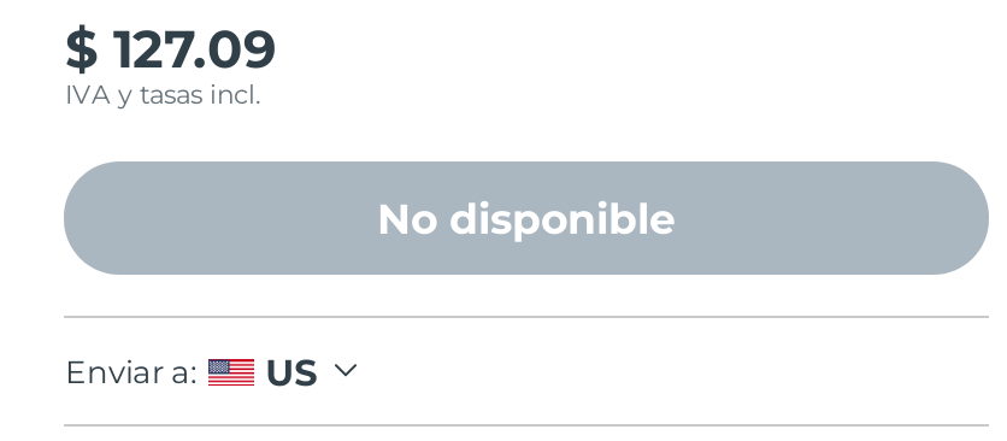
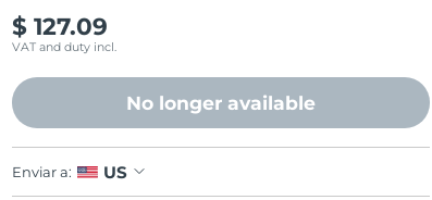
[65,79,260,111] IVA y tasas incl. -> [13,40,117,54] VAT and duty incl.
[377,192,676,242] No disponible -> [126,91,316,114] No longer available

